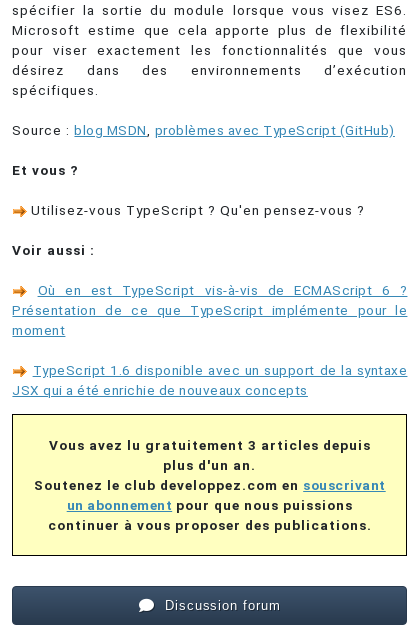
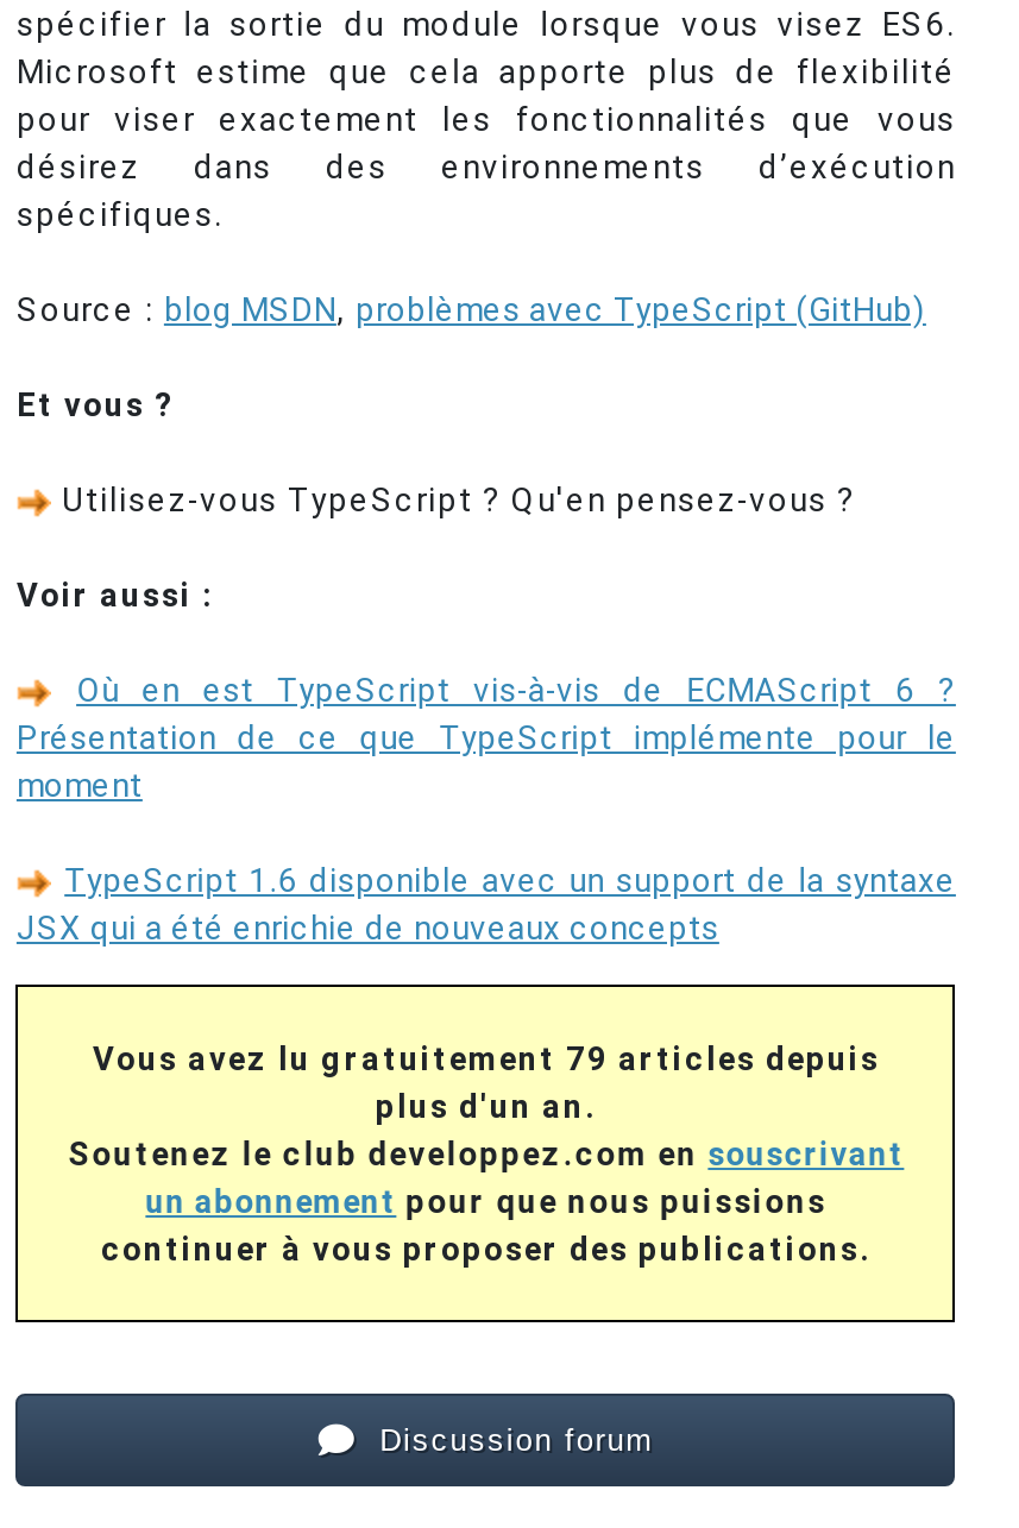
[49,437,371,453] Vous avez lu gratuitement 3 articles depuis -> [93,1039,880,1077] Vous avez lu gratuitement 79 articles depuis

